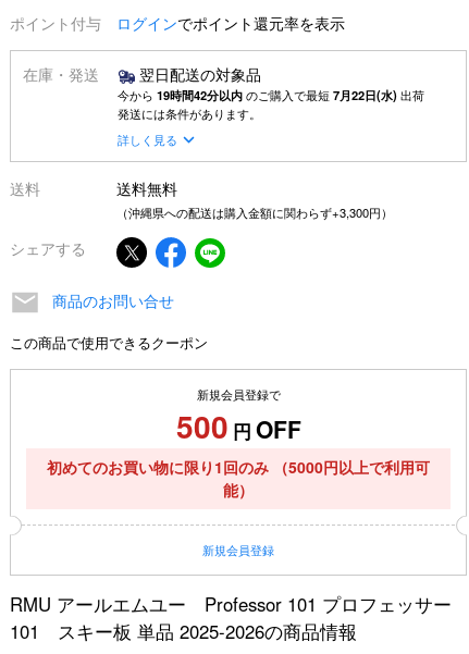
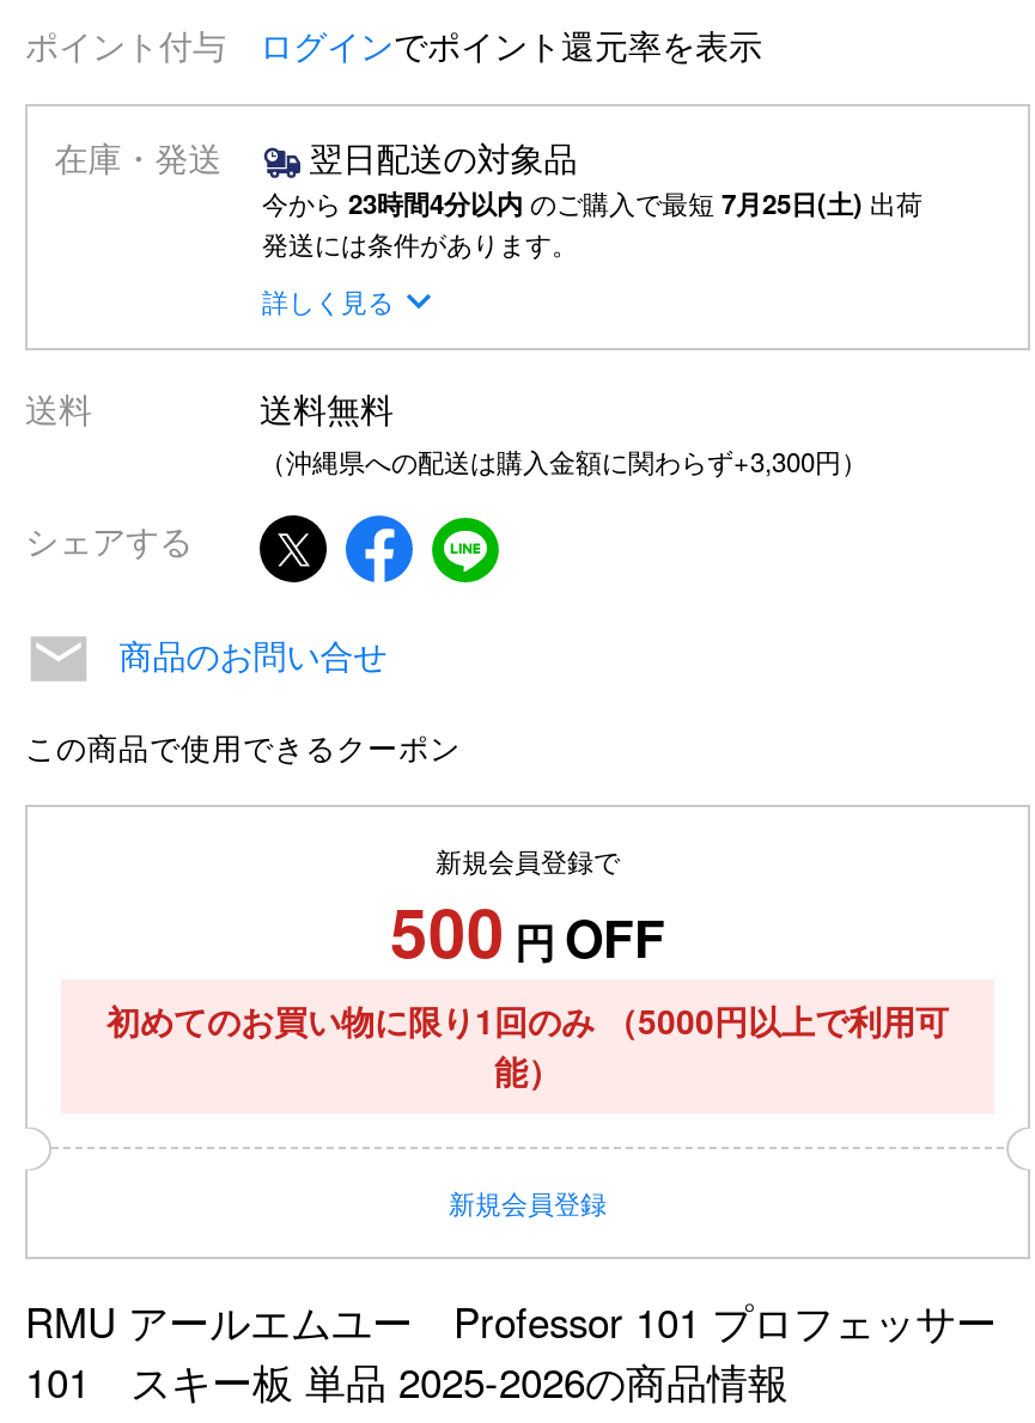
[118,86,424,103] 今から 19時間42分以内 のご購入で最短 7月22日(水) 出荷 -> [262,183,923,221] 今から 23時間4分以内 のご購入で最短 7月25日(土) 出荷

